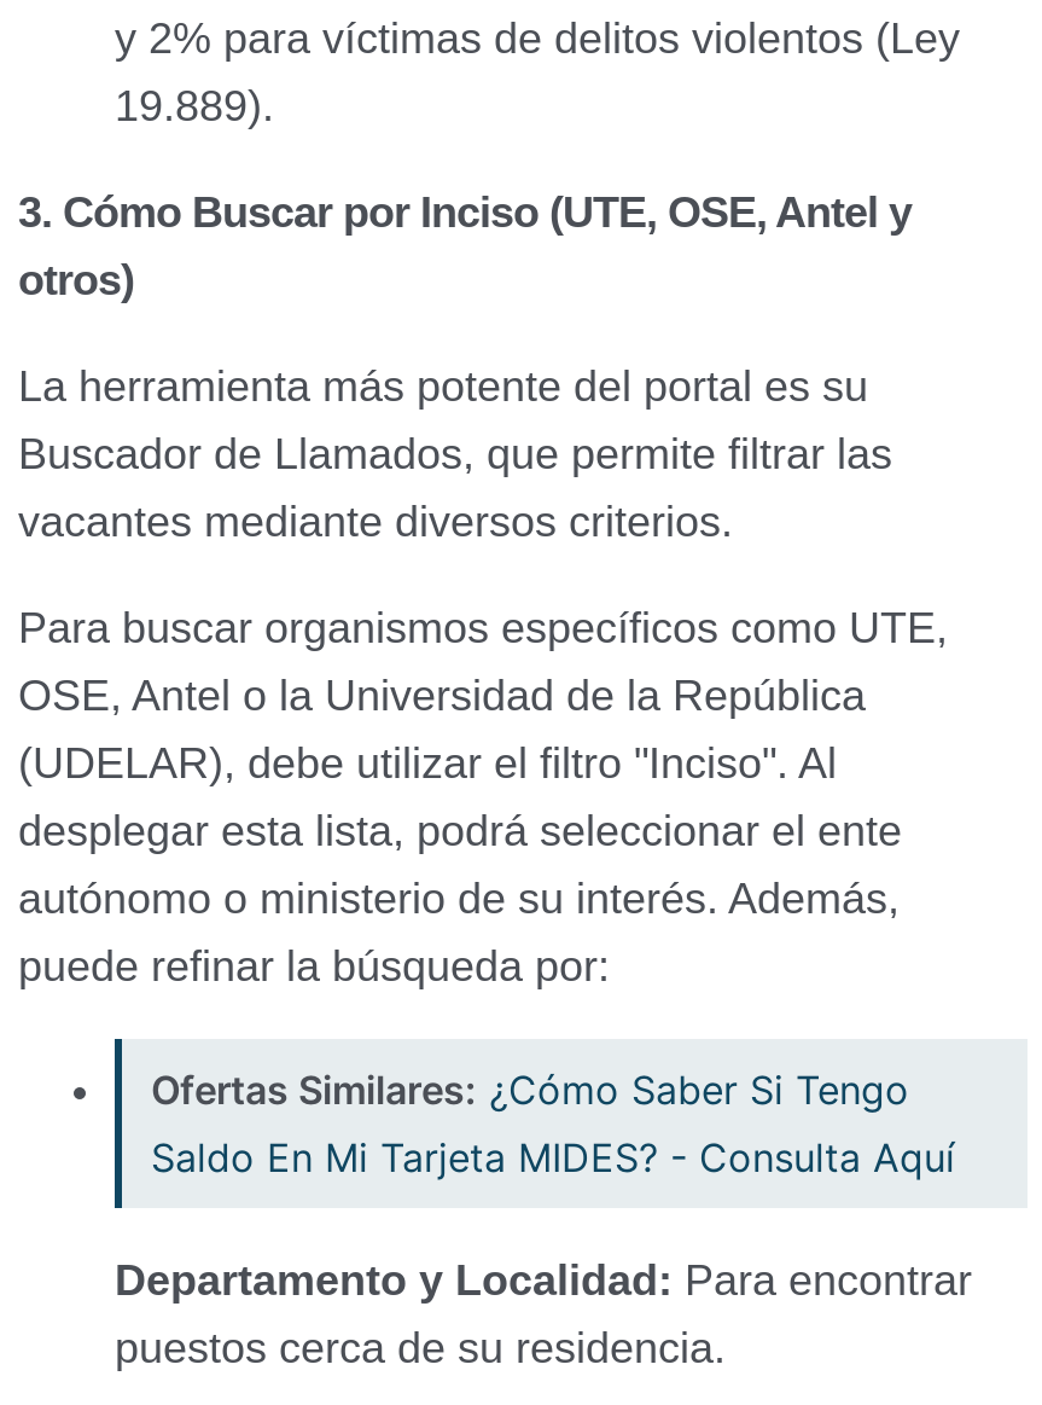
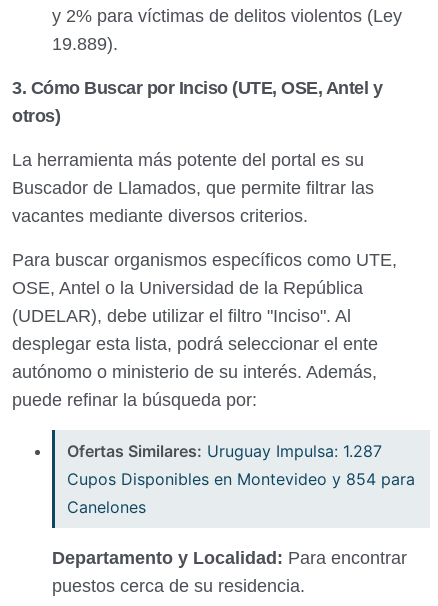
[151,1066,955,1182] Ofertas Similares: ¿Cómo Saber Si Tengo | Saldo En Mi Tarjeta MIDES? - Consulta Aquí -> [67,441,415,517] Ofertas Similares: Uruguay Impulsa: 1.287 | Cupos Disponibles en Montevideo y 854 para | Canelones

